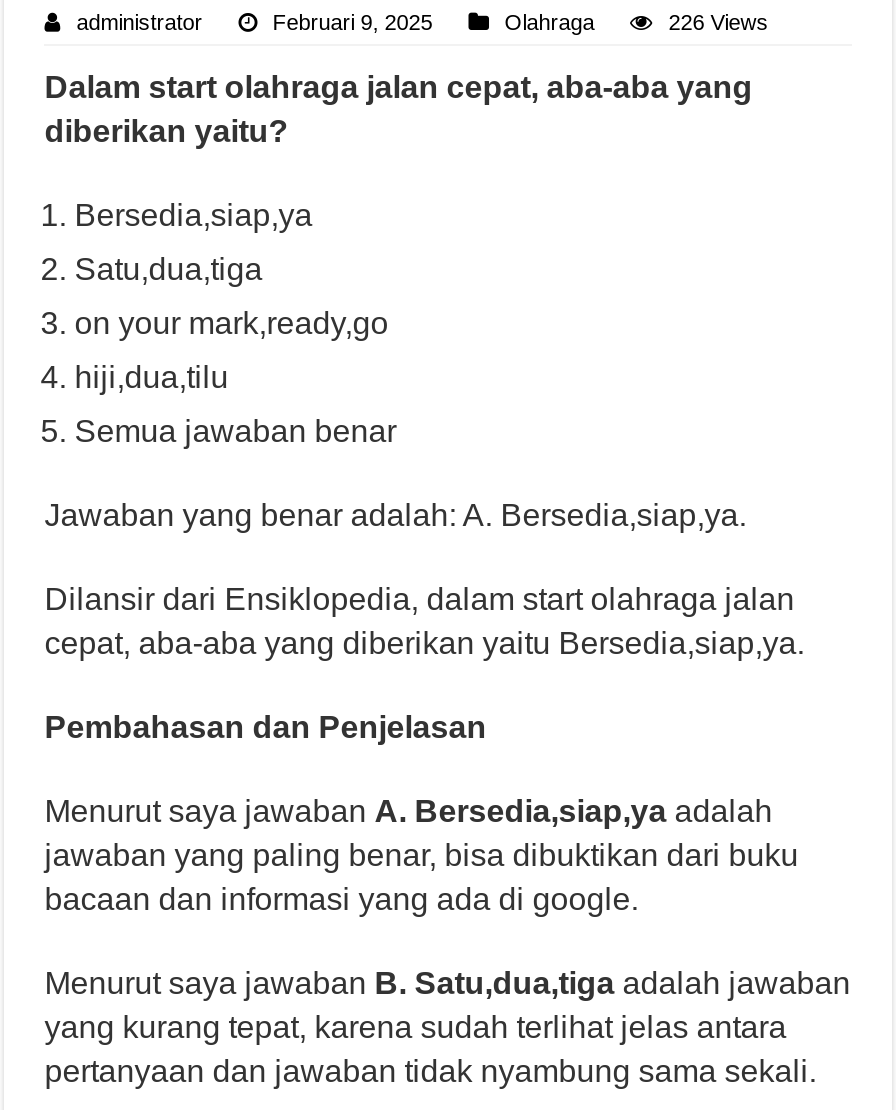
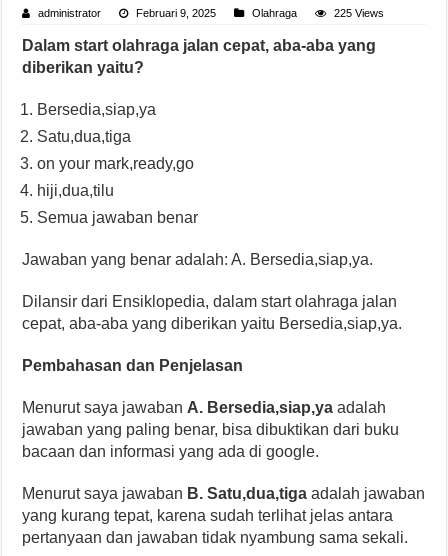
[668,10,768,34] 226 Views -> [334,7,384,19] 225 Views

